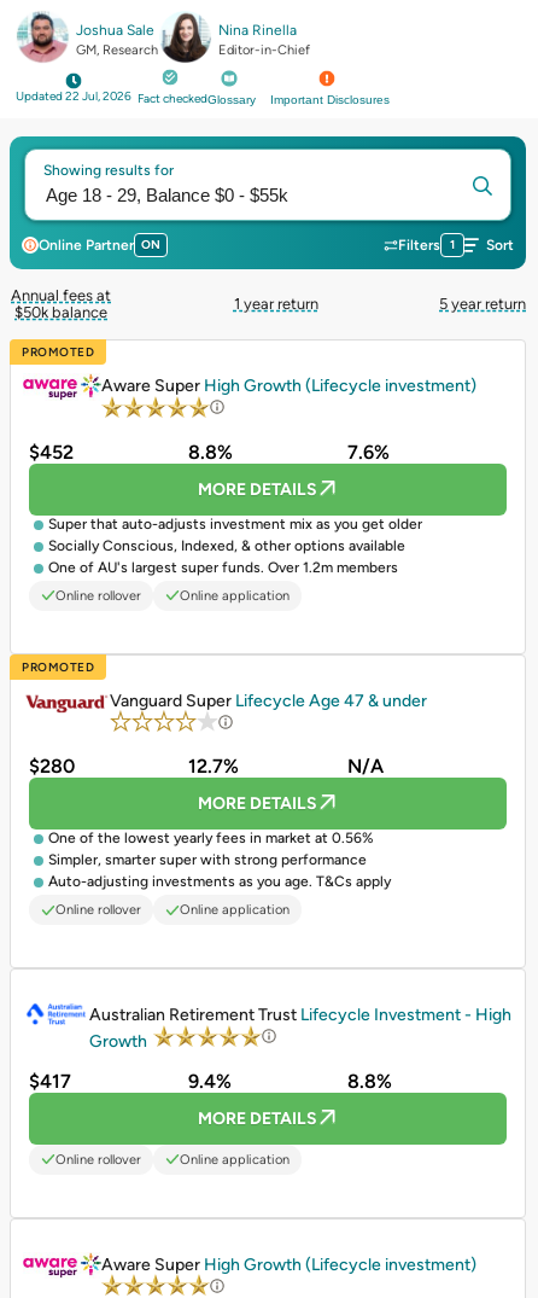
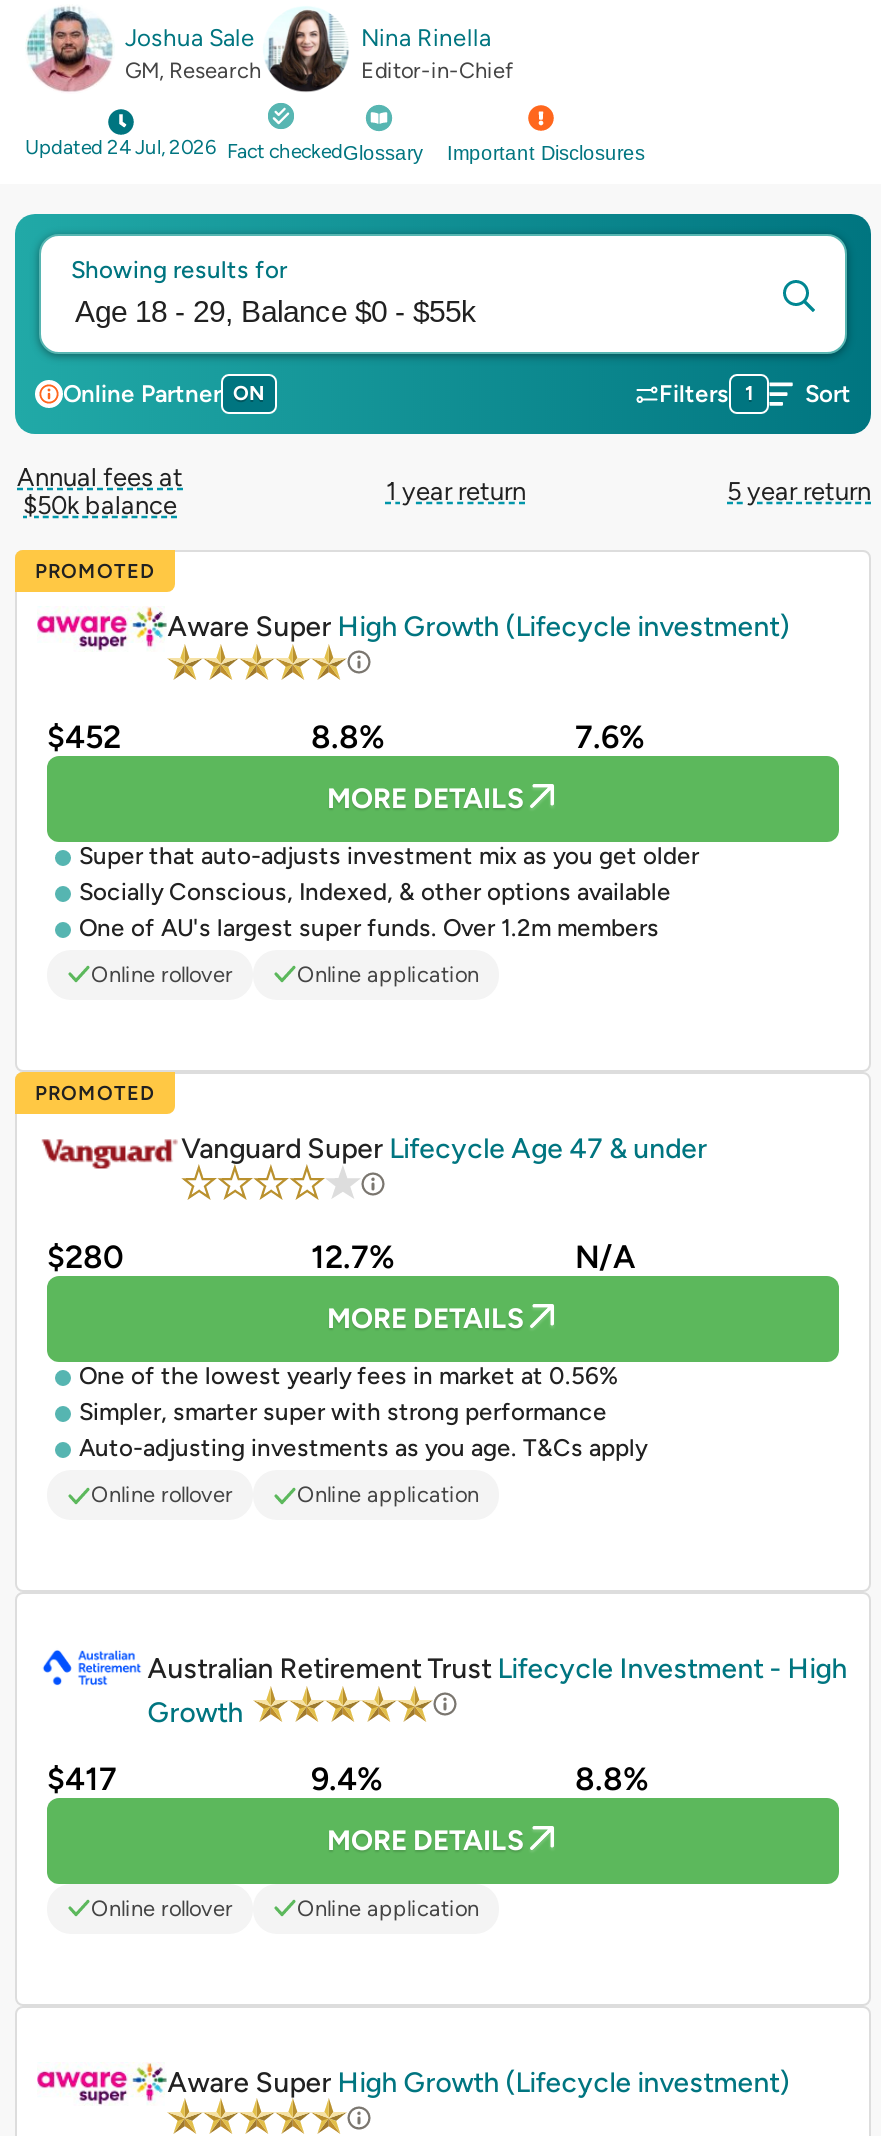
[16,88,256,106] Updated 22 Jul, 2026 Fact checkedGlossary -> [25,133,423,164] Updated 24 Jul, 2026 Fact checkedGlossary

